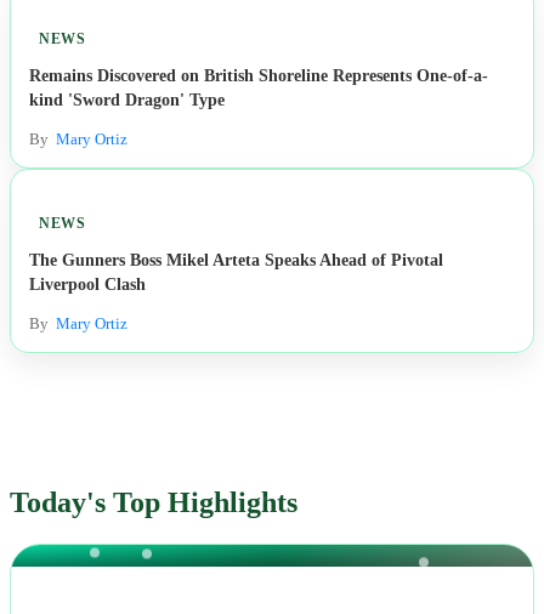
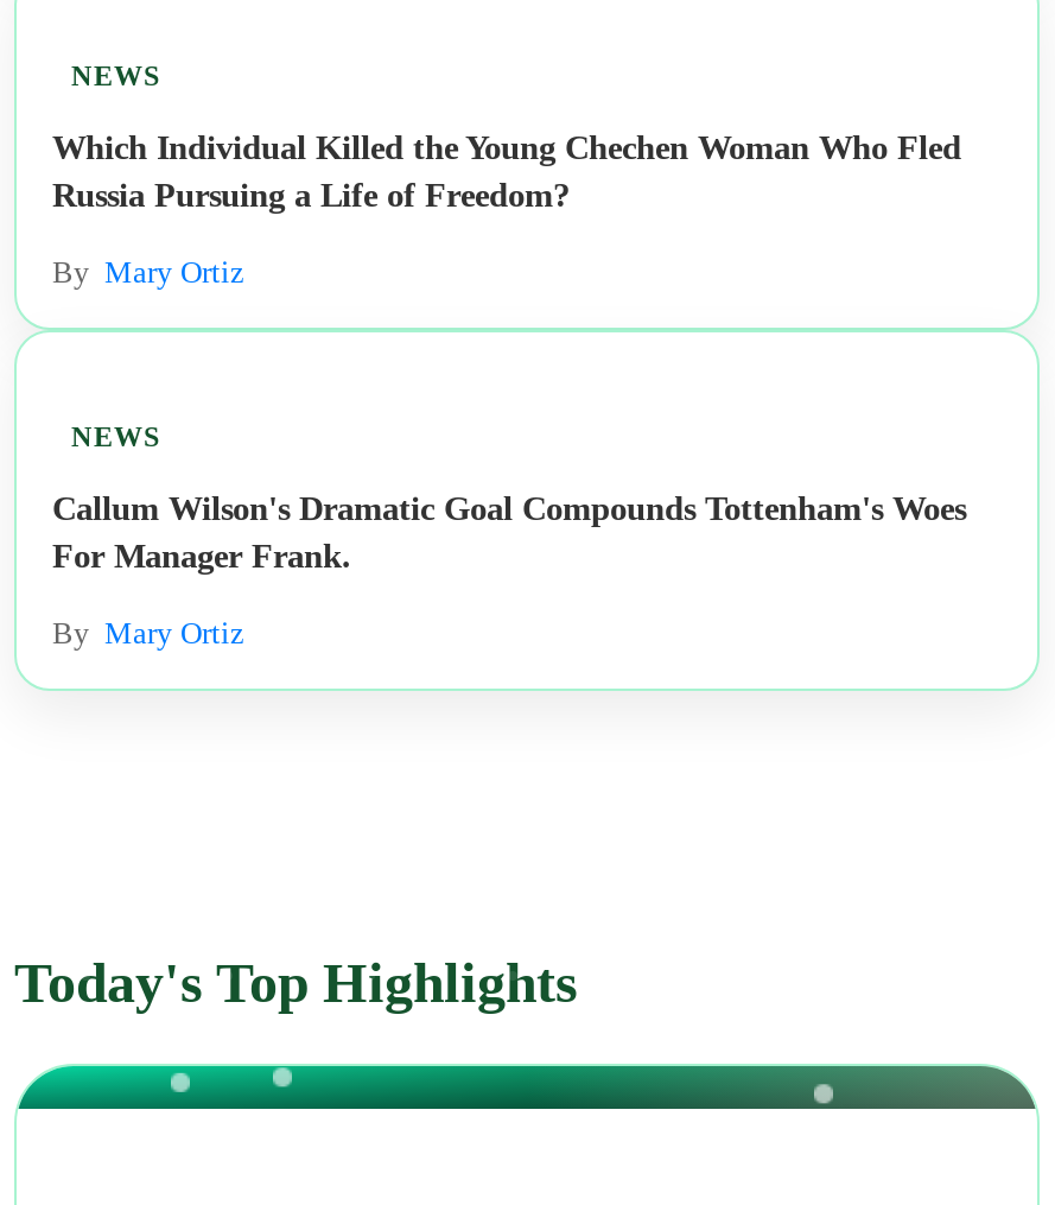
[29,66,488,109] Remains Discovered on British Shoreline Represents One-of-a- | kind 'Sword Dragon' Type -> [52,128,961,214] Which Individual Killed the Young Chechen Woman Who Fled | Russia Pursuing a Life of Freedom?
[29,250,443,294] The Gunners Boss Mikel Arteta Speaks Ahead of Pivotal | Liverpool Clash -> [52,489,966,575] Callum Wilson's Dramatic Goal Compounds Tottenham's Woes | For Manager Frank.

